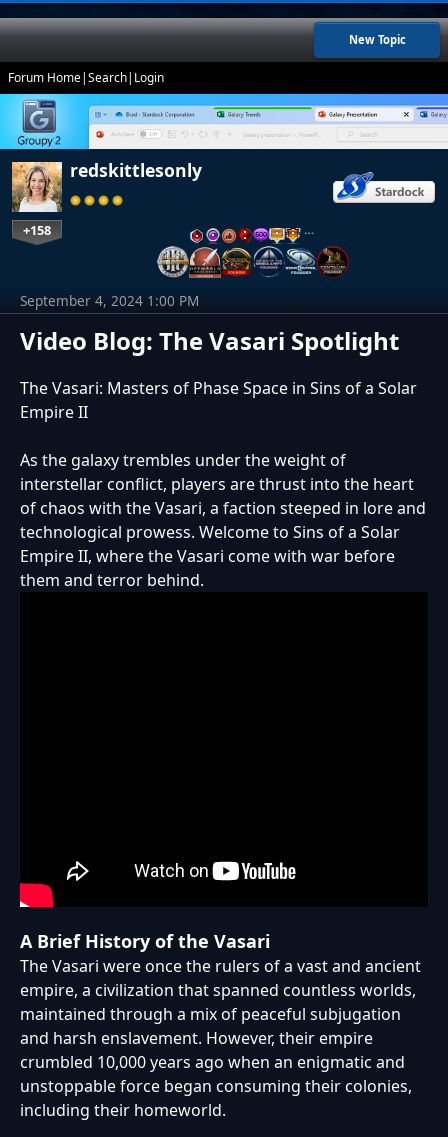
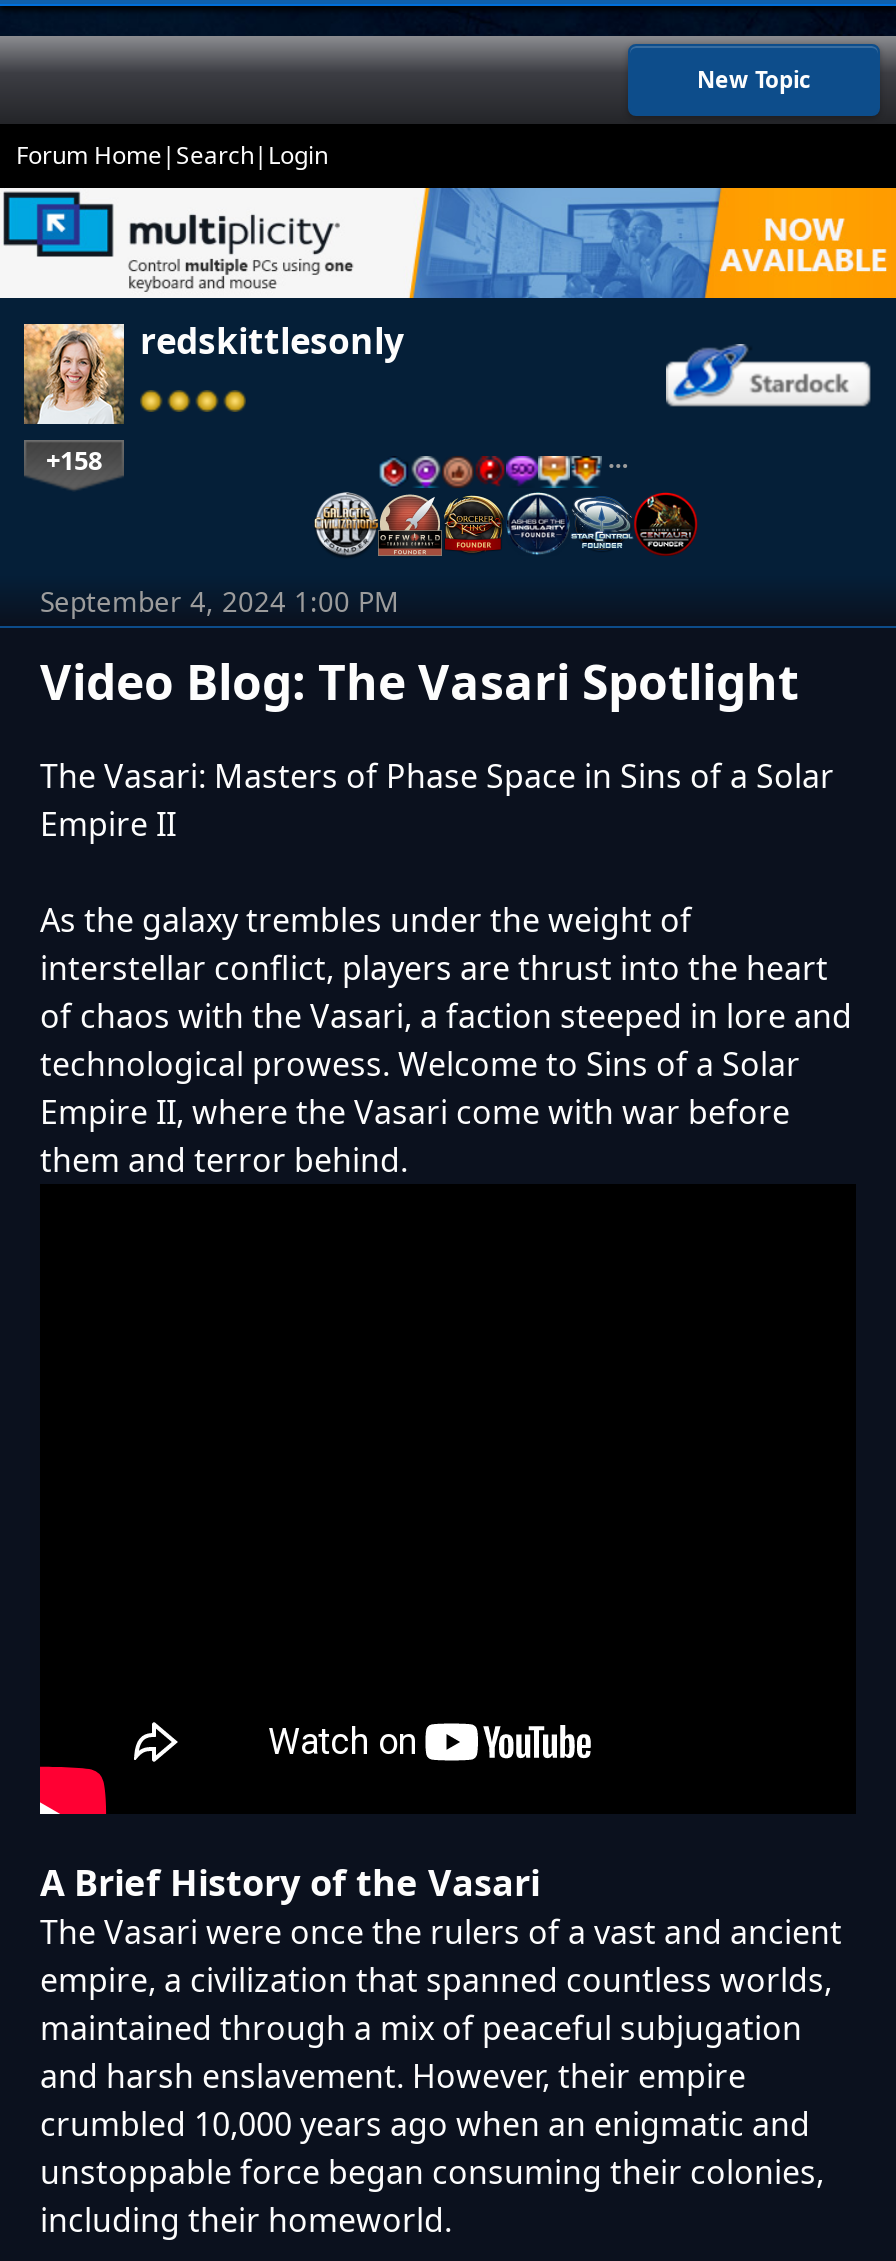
[3,93,445,150] [image] -> [6,186,890,300] [image]

